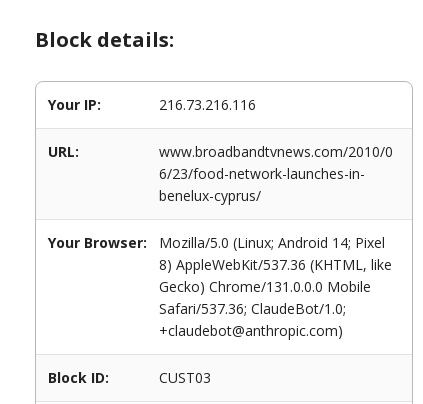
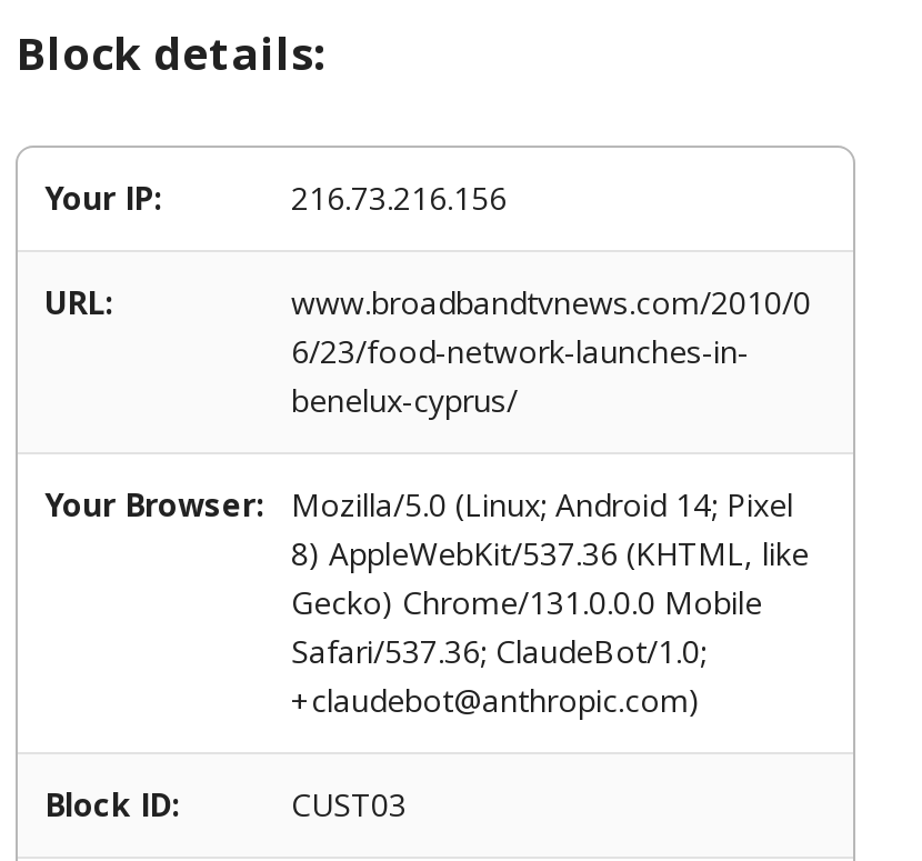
[159,95,256,114] 216.73.216.116 -> [291,177,507,219] 216.73.216.156

